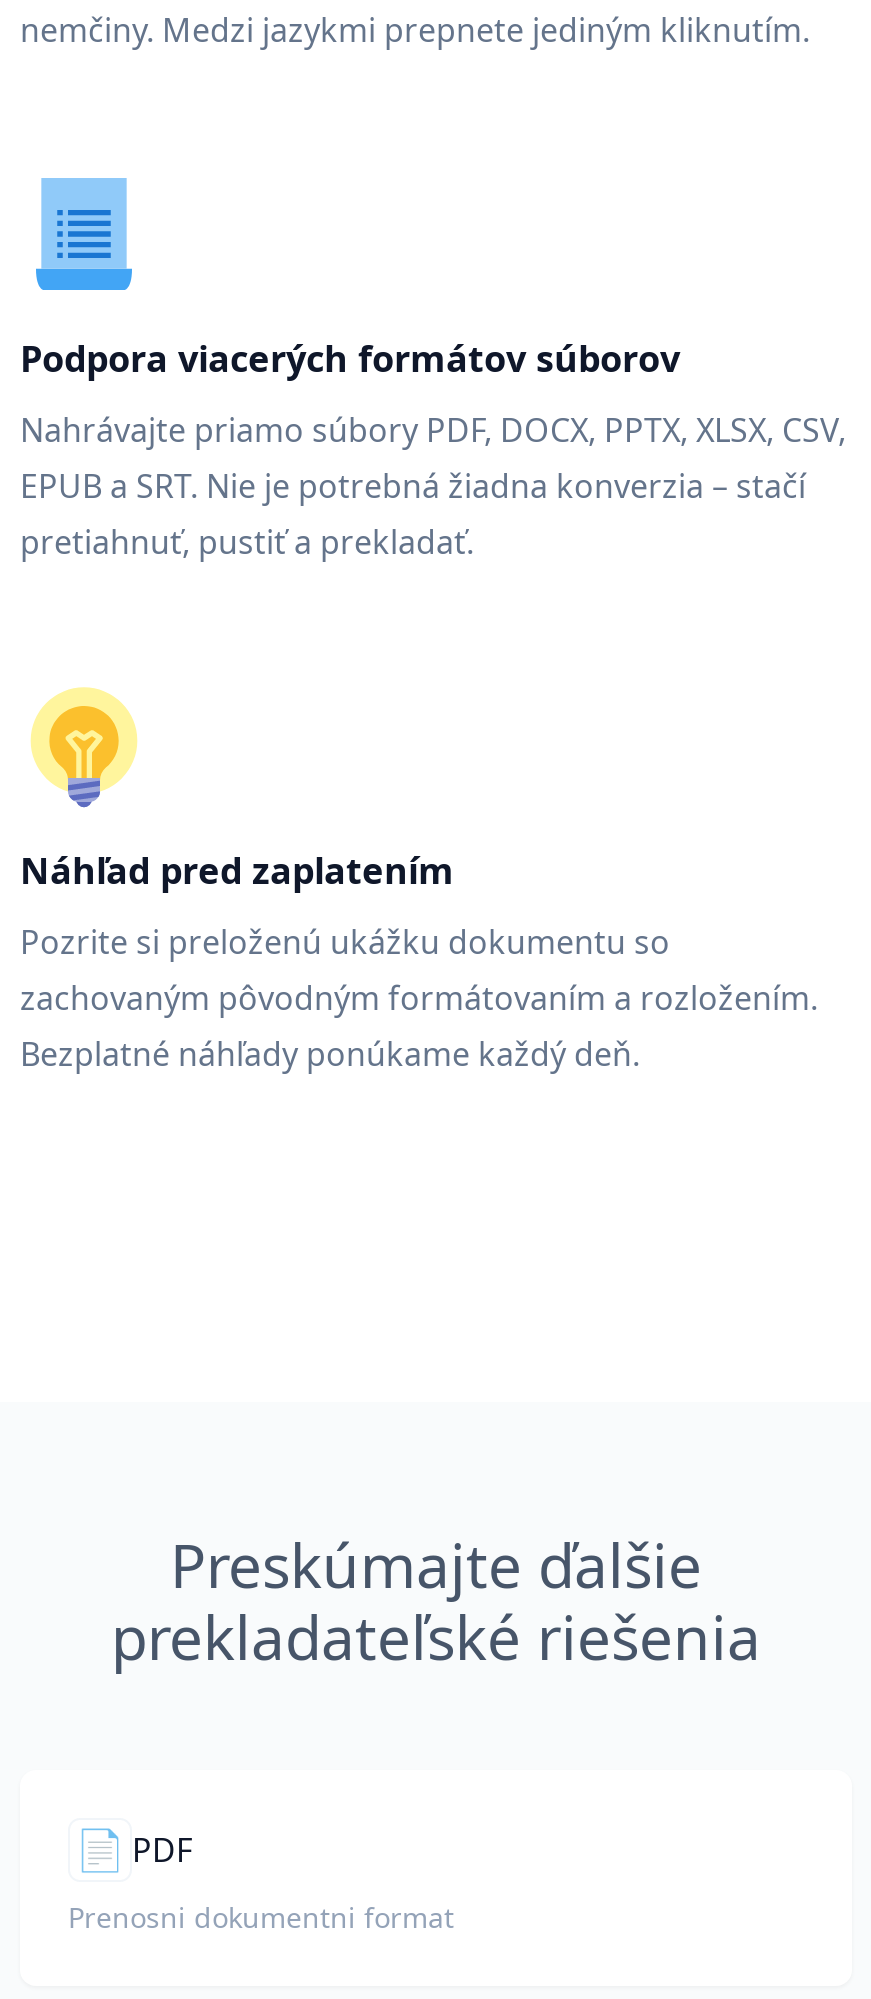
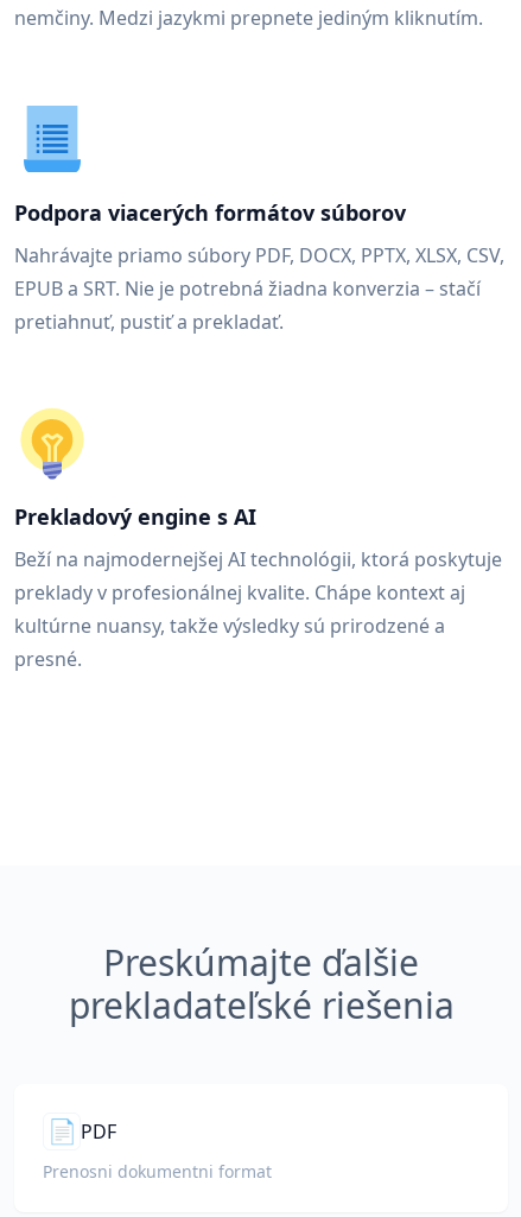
[20,846,454,894] Náhľad pred zaplatením -> [14,502,256,531] Prekladový engine s AI
[20,920,818,1076] Pozrite si preloženú ukážku dokumentu so | zachovaným pôvodným formátovaním a rozložením. | Bezplatné náhľady ponúkame každý deň. -> [14,546,502,672] Beží na najmodernejšej AI technológii, ktorá poskytuje | preklady v profesionálnej kvalite. Chápe kontext aj | kultúrne nuansy, takže výsledky sú prirodzené a | presné.

